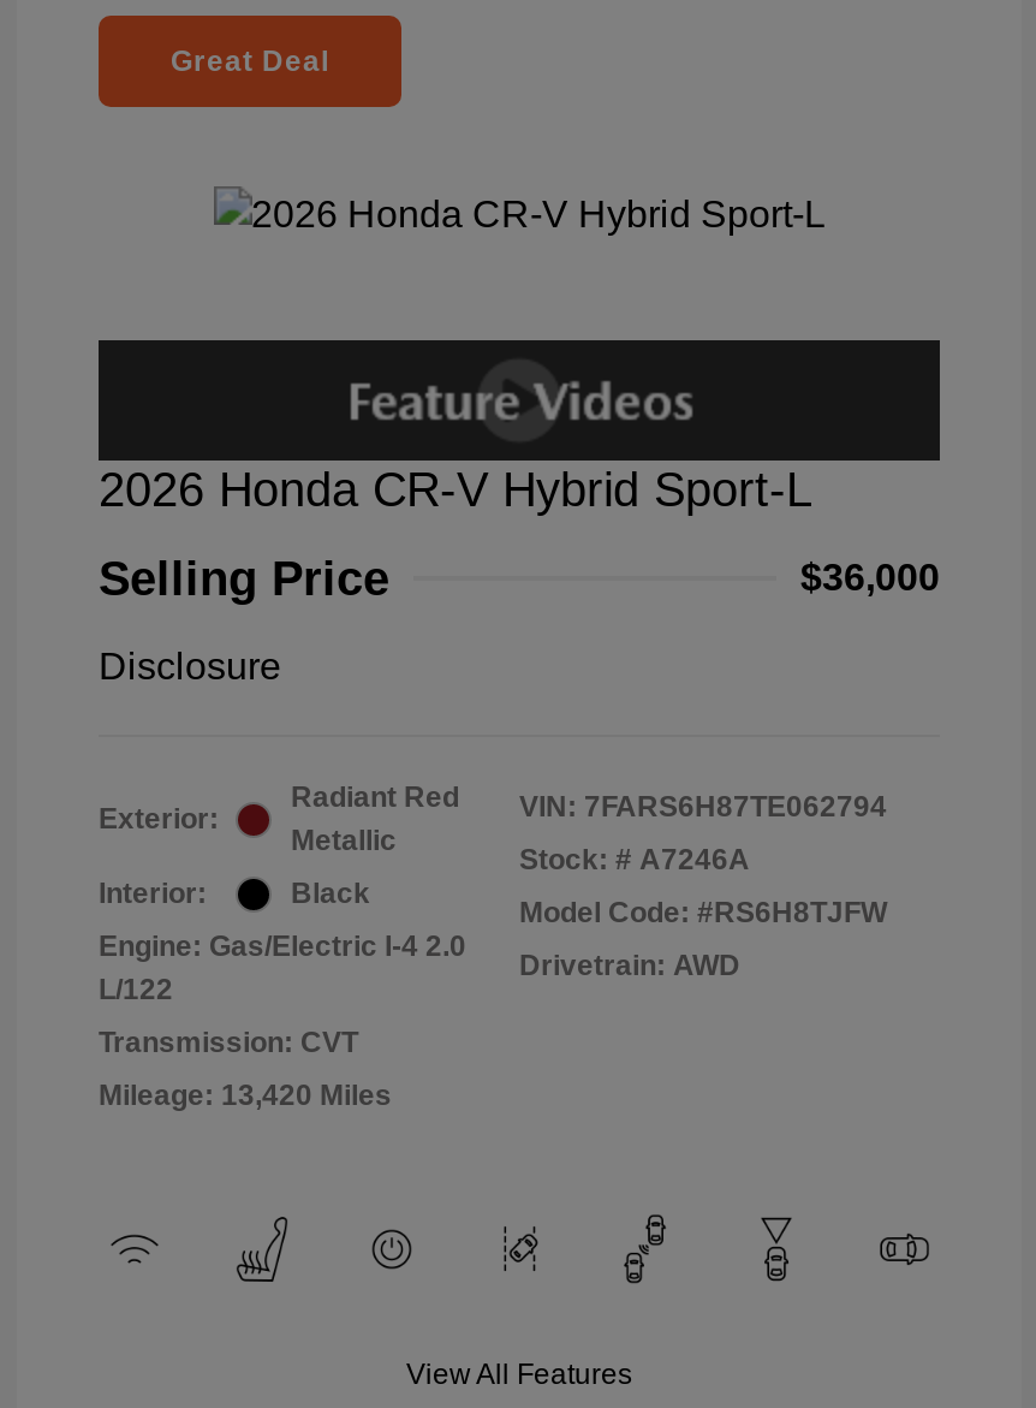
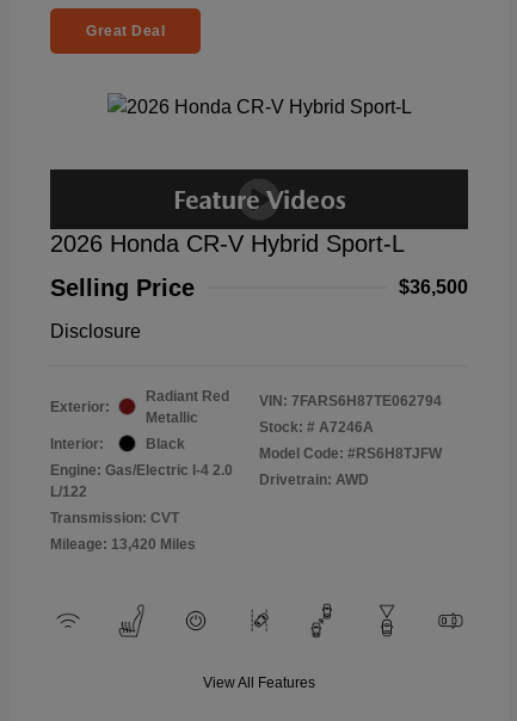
[800,556,940,597] $36,000 -> [399,277,468,297] $36,500

